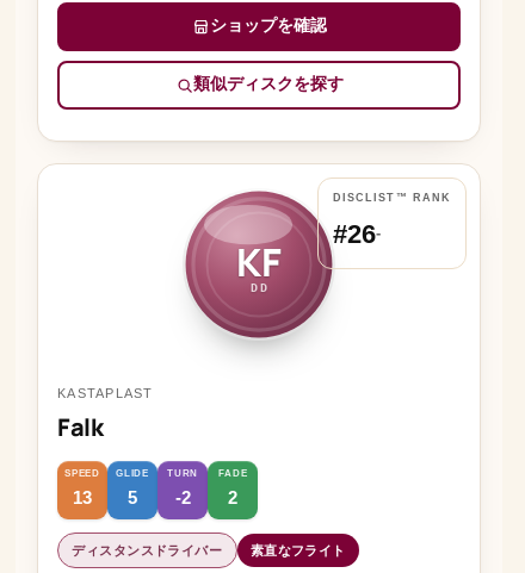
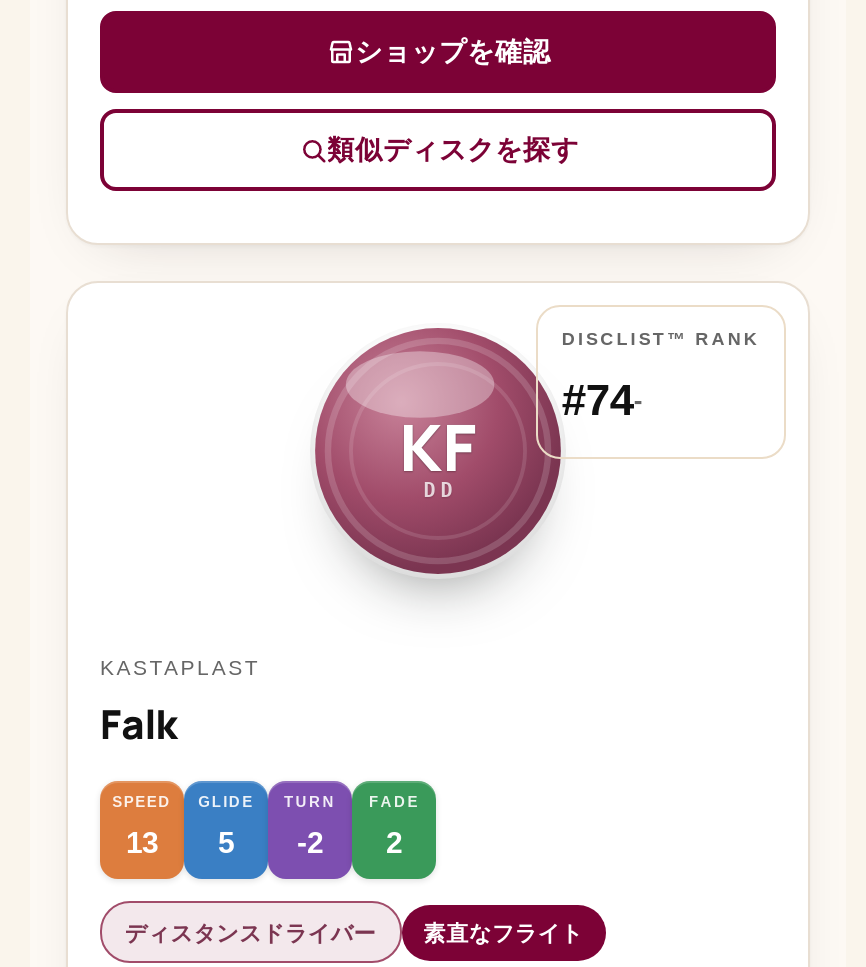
[333,219,381,248] #26- -> [562,375,642,425] #74-

